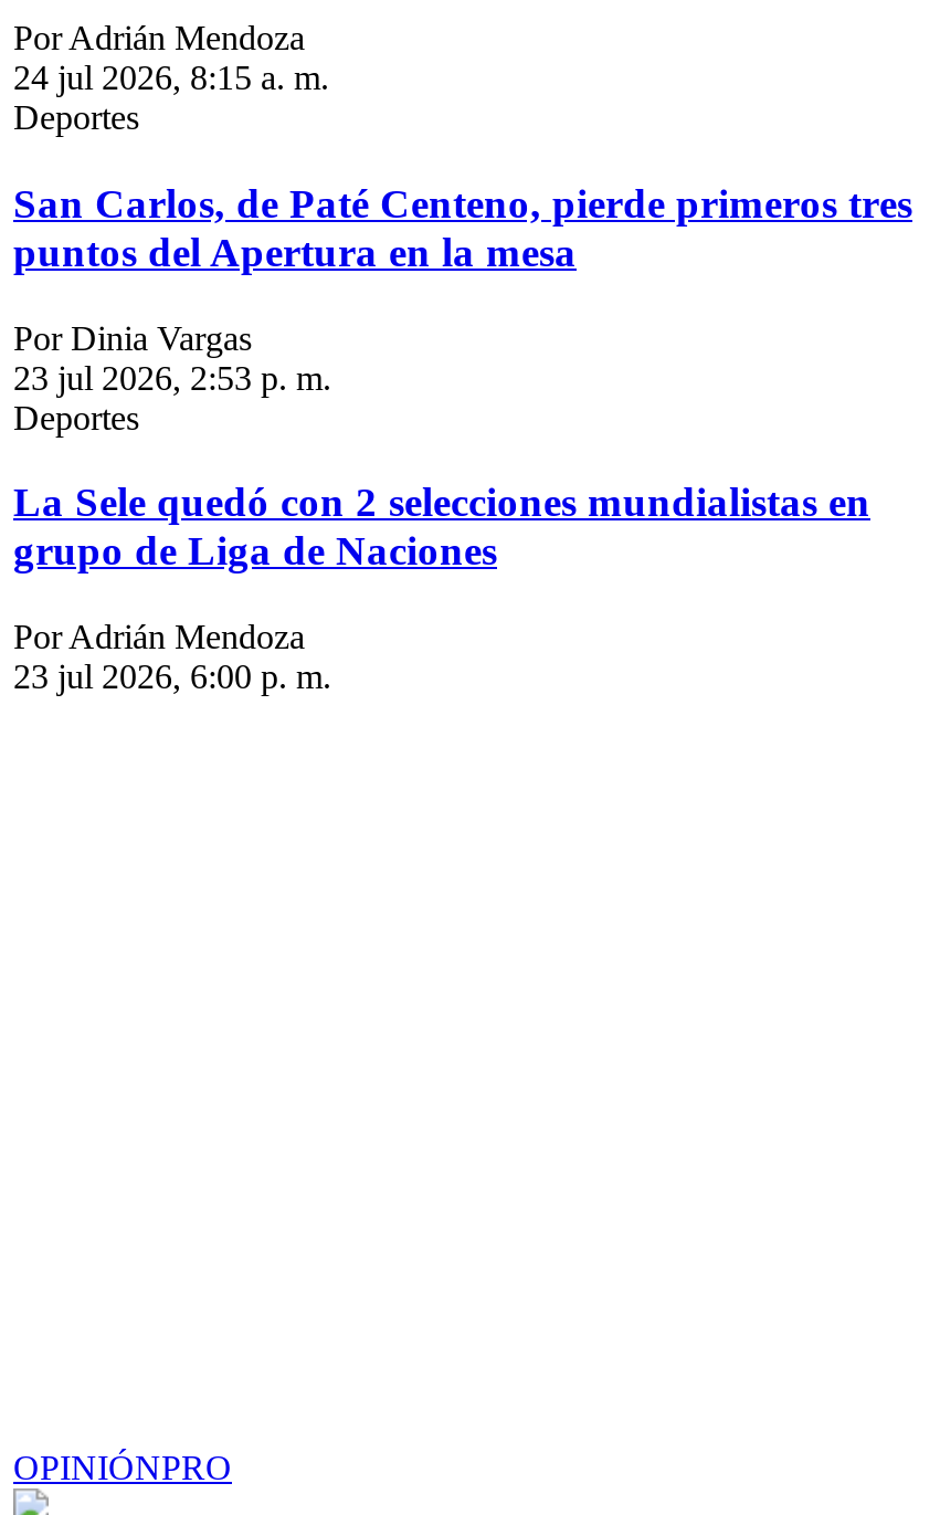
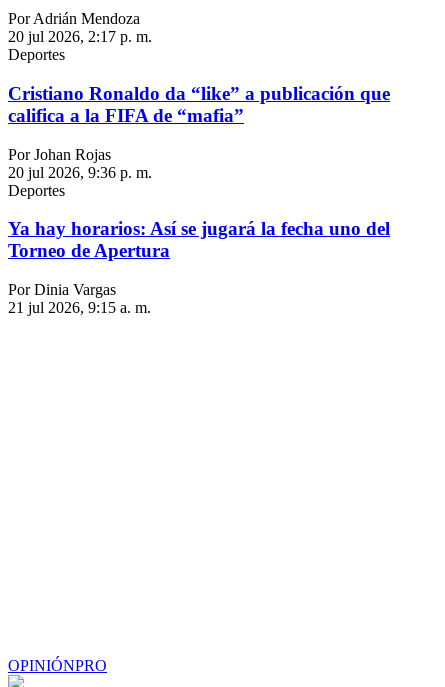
[13,59,329,96] 24 jul 2026, 8:15 a. m. -> [8,28,152,45] 20 jul 2026, 2:17 p. m.
[13,180,912,275] San Carlos, de Paté Centeno, pierde primeros tres | puntos del Apertura en la mesa -> [8,83,390,126] Cristiano Ronaldo da “like” a publicación que | califica a la FIFA de “mafia”
moved [13,318,252,356] -> [8,281,116,298]: Por Dinia Vargas
[13,358,331,396] 23 jul 2026, 2:53 p. m. -> [8,146,152,181] Por Johan Rojas | 20 jul 2026, 9:36 p. m.
[13,479,870,574] La Sele quedó con 2 selecciones mundialistas en | grupo de Liga de Naciones -> [8,218,390,261] Ya hay horarios: Así se jugará la fecha uno del | Torneo de Apertura
[13,618,331,695] Por Adrián Mendoza | 23 jul 2026, 6:00 p. m. -> [8,299,151,316] 21 jul 2026, 9:15 a. m.

